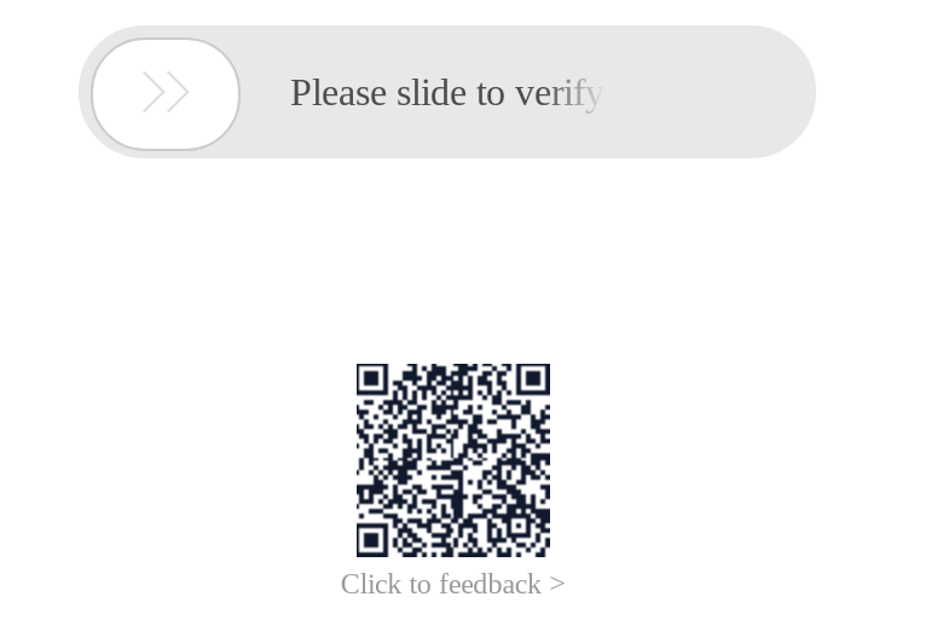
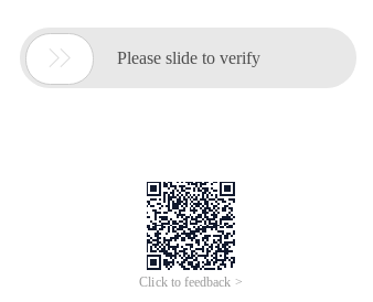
[354,361,553,560] [image] -> [146,181,235,271] [image]

